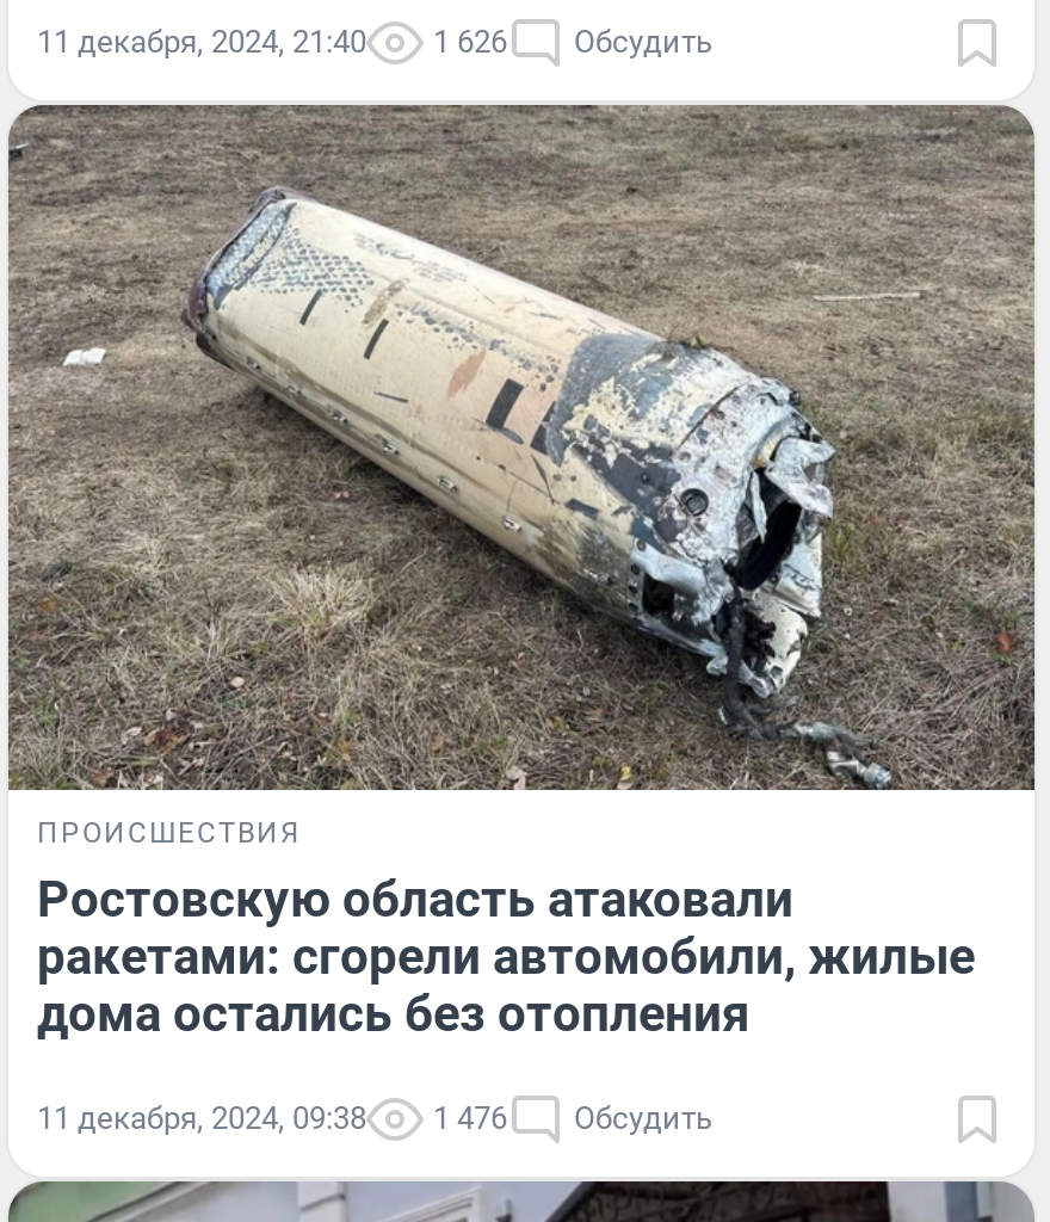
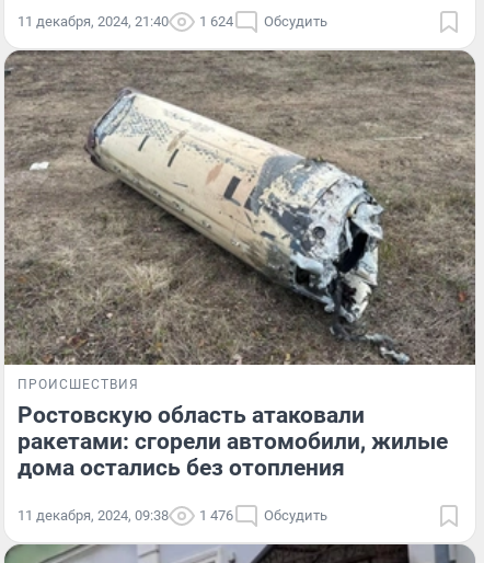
[37,24,712,60] 11 декабря, 2024, 21:40 1 626 Обсудить -> [18,13,327,30] 11 декабря, 2024, 21:40 1 624 Обсудить

